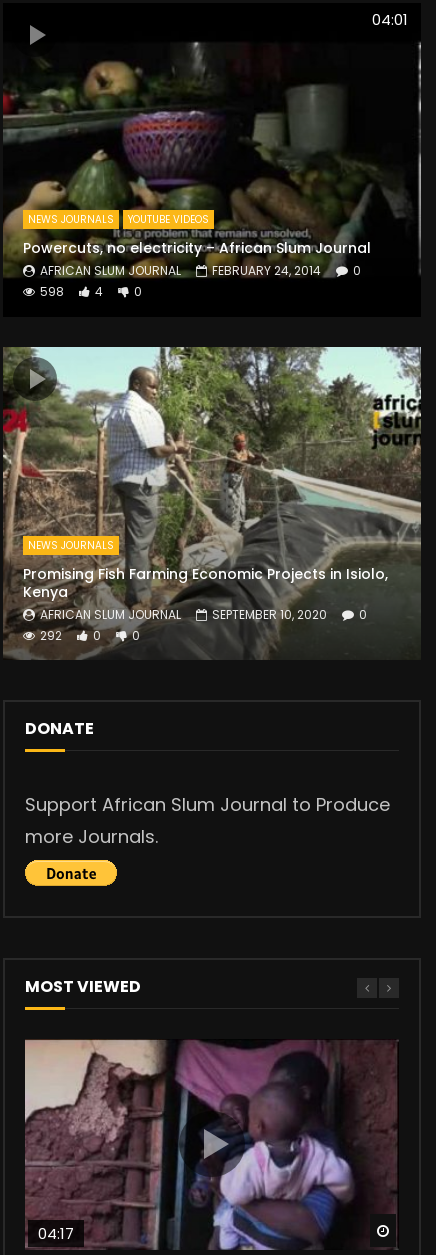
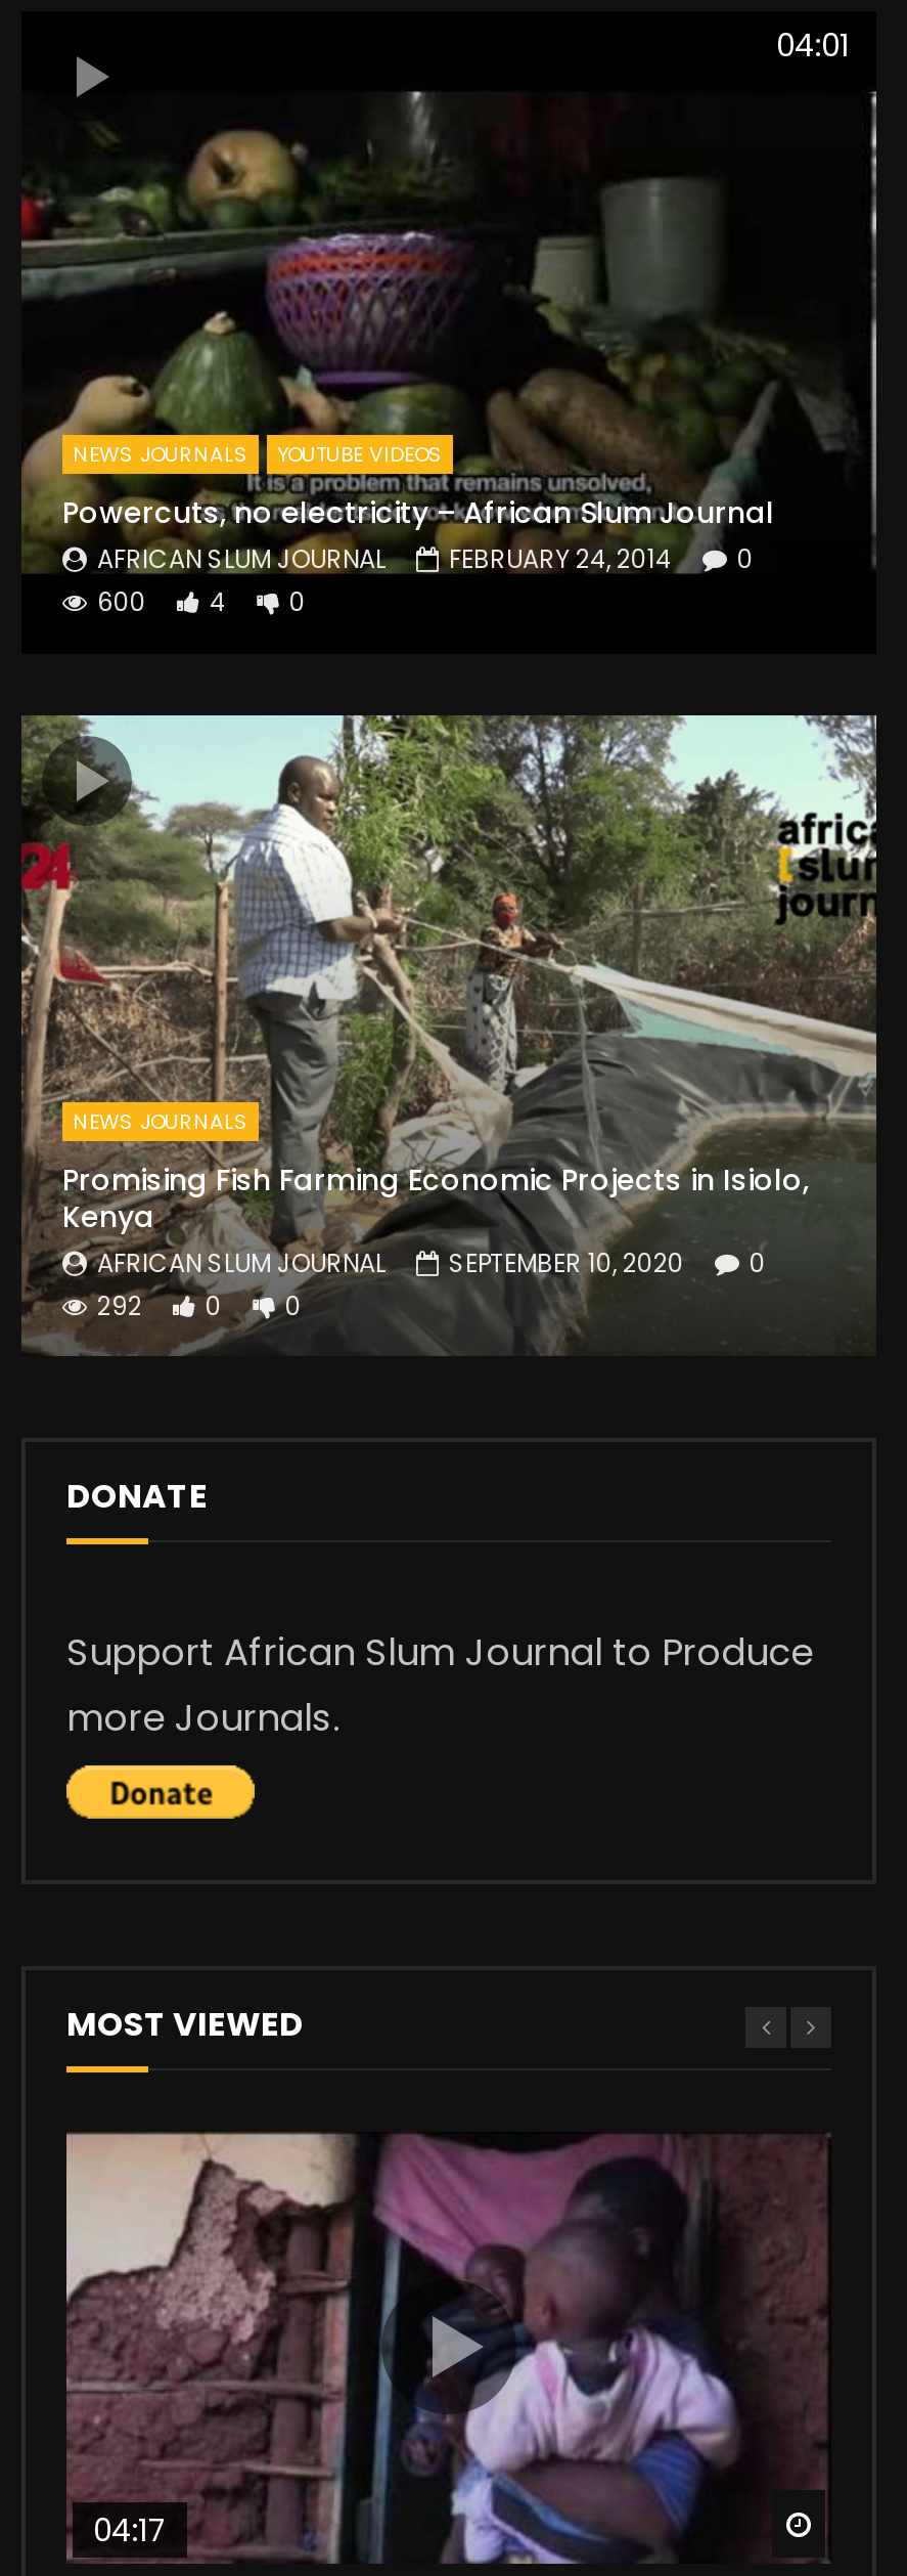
[40,283,142,300] 598 4 0 -> [97,584,306,619] 600 4 0

